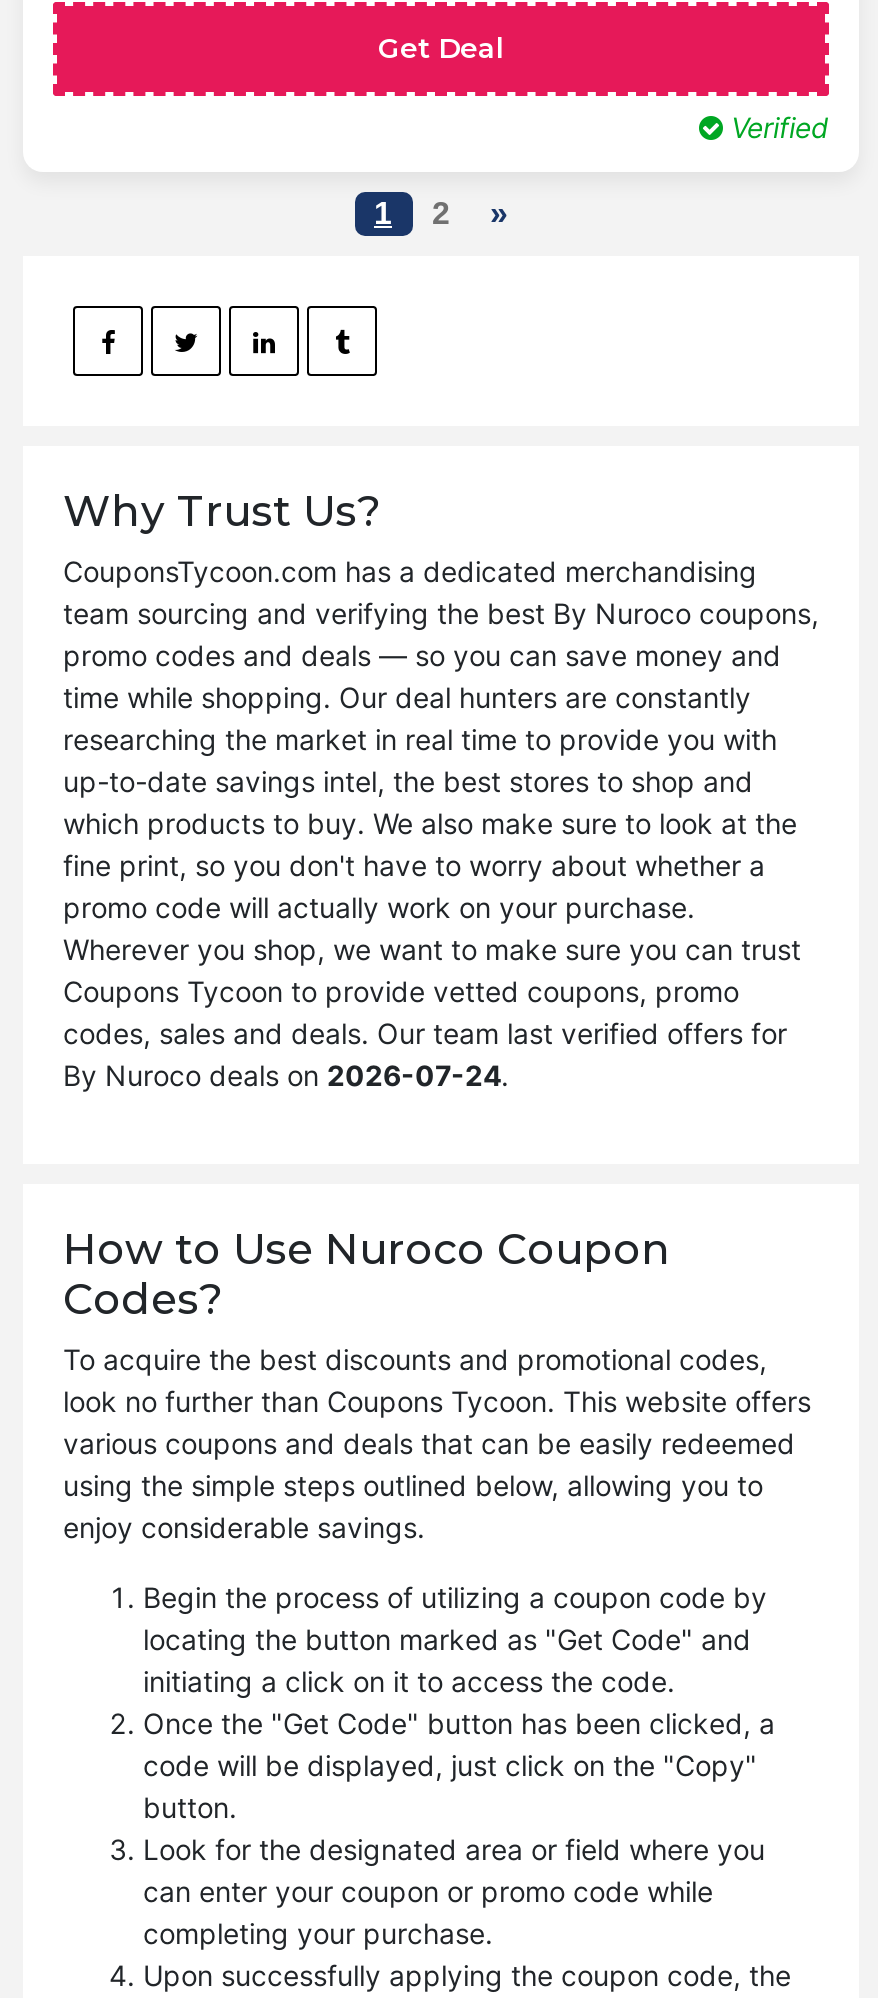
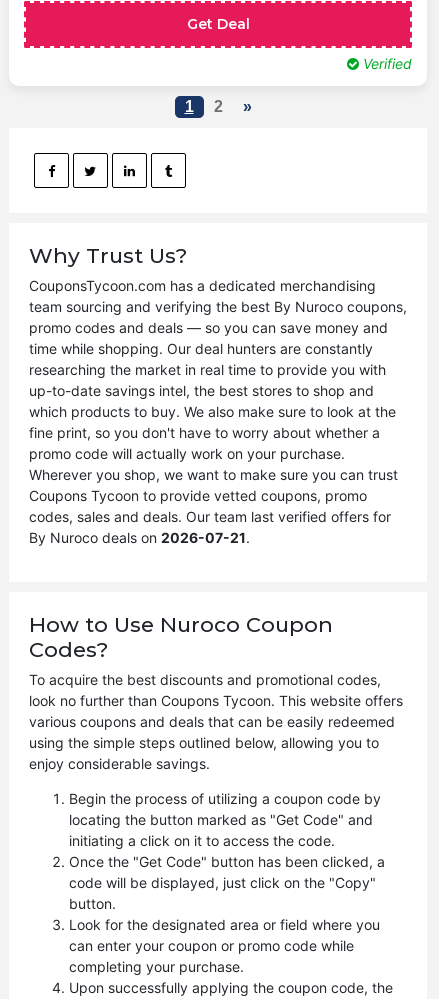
[63,1058,509,1092] By Nuroco deals on 2026-07-24. -> [29,529,250,546] By Nuroco deals on 2026-07-21.

